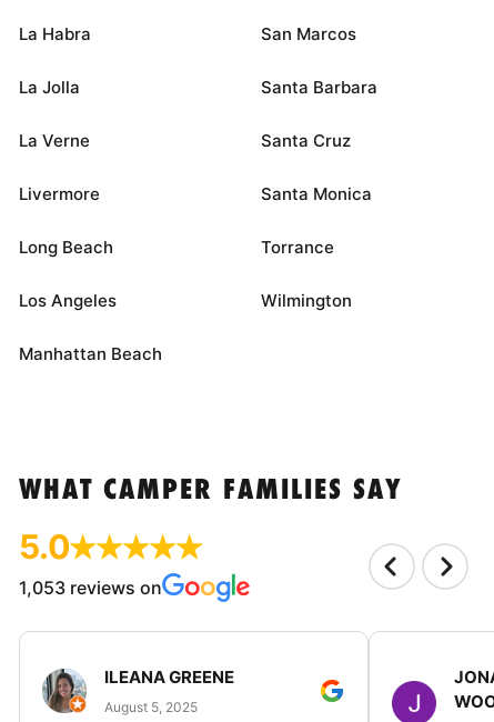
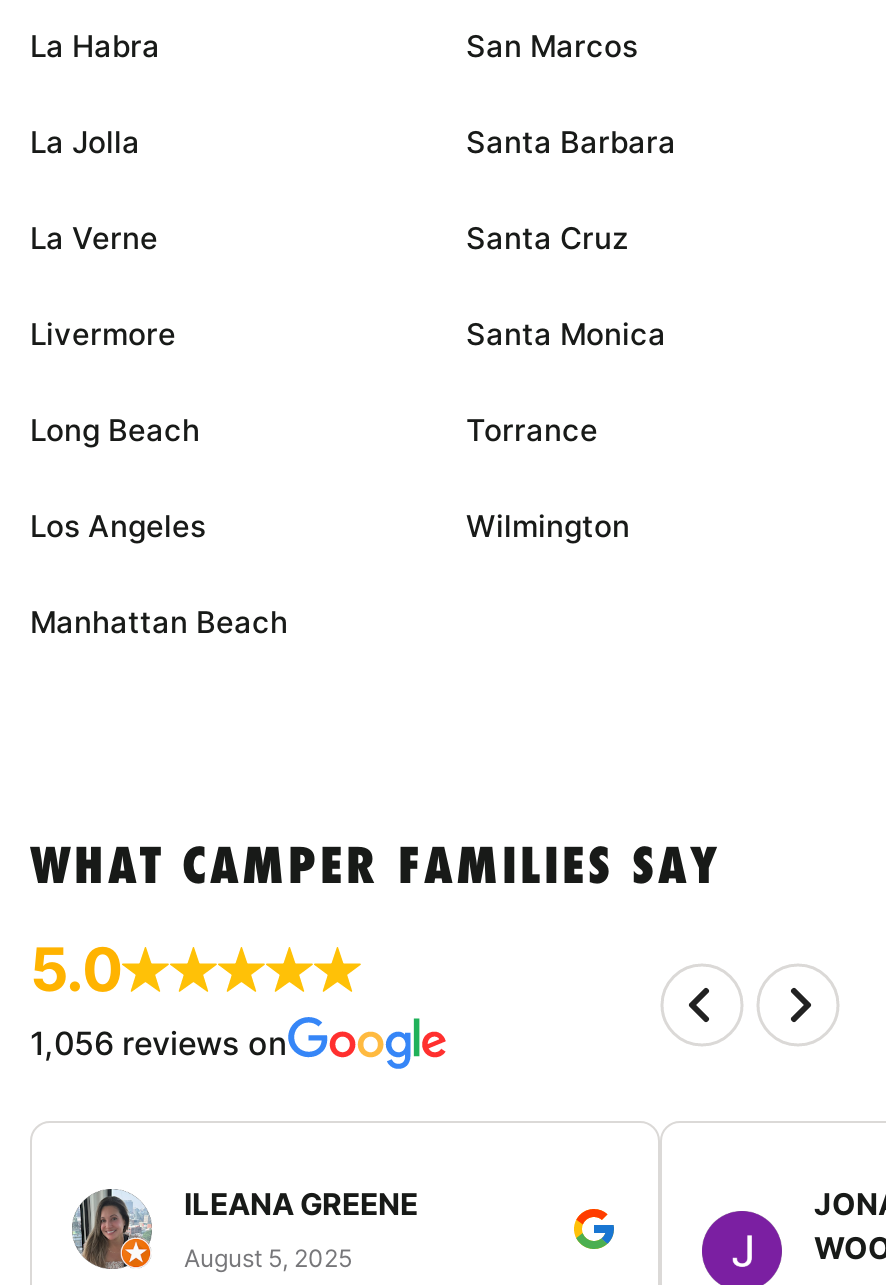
[19,577,162,599] 1,053 reviews on -> [30,1024,288,1064] 1,056 reviews on

